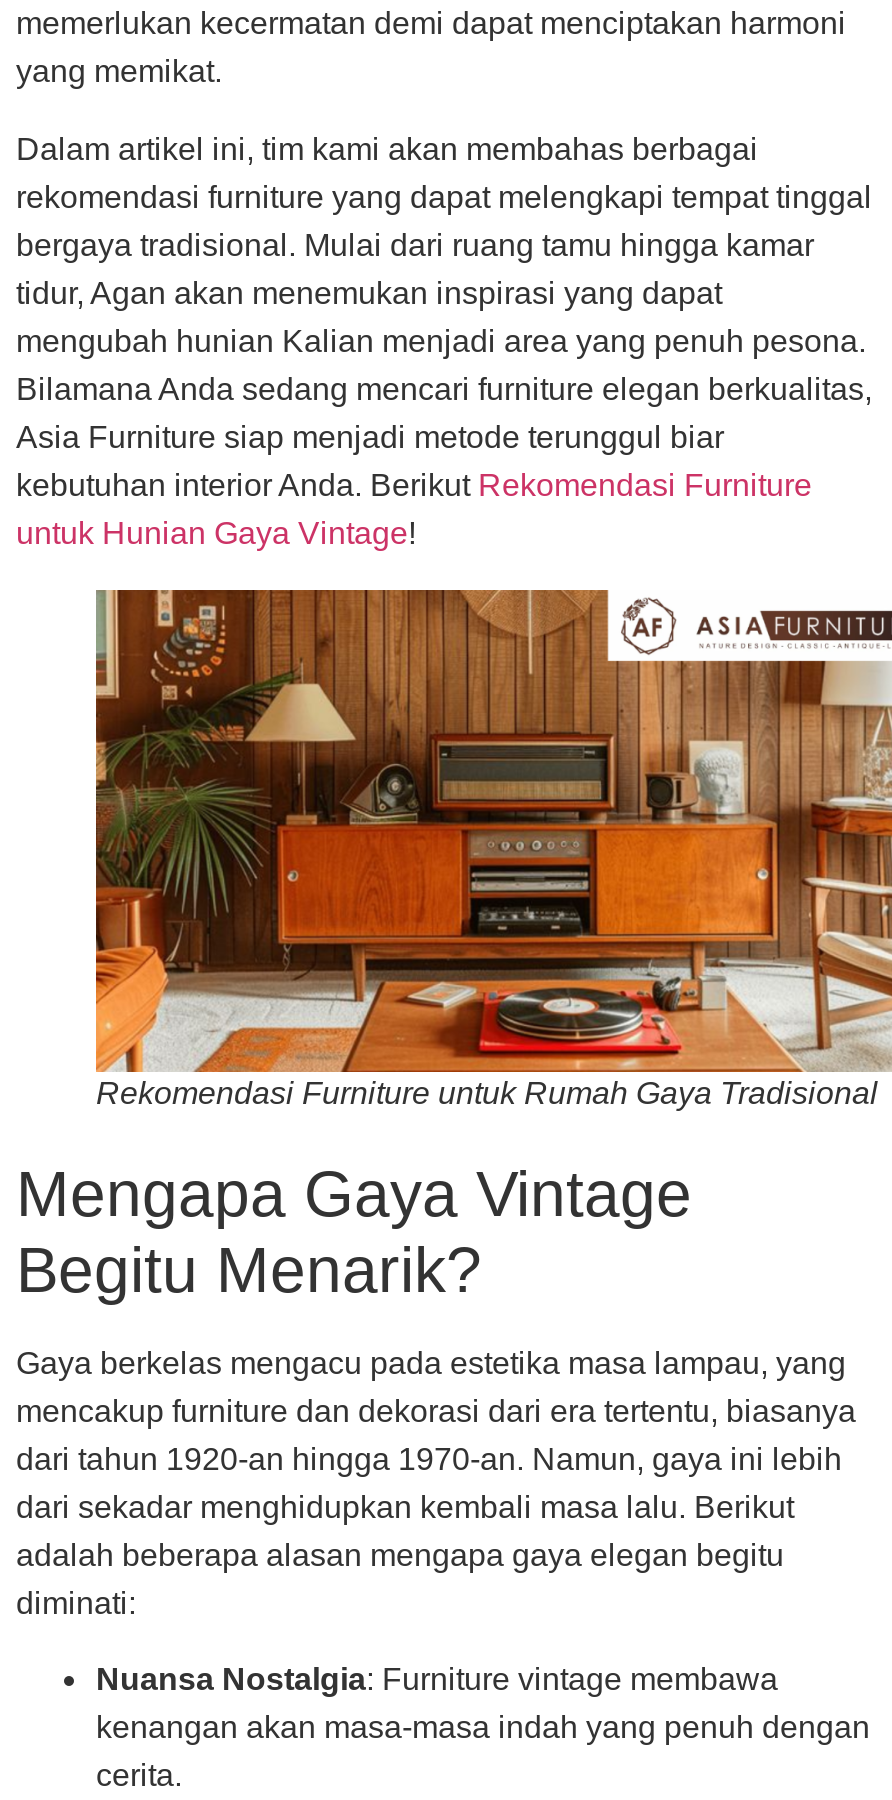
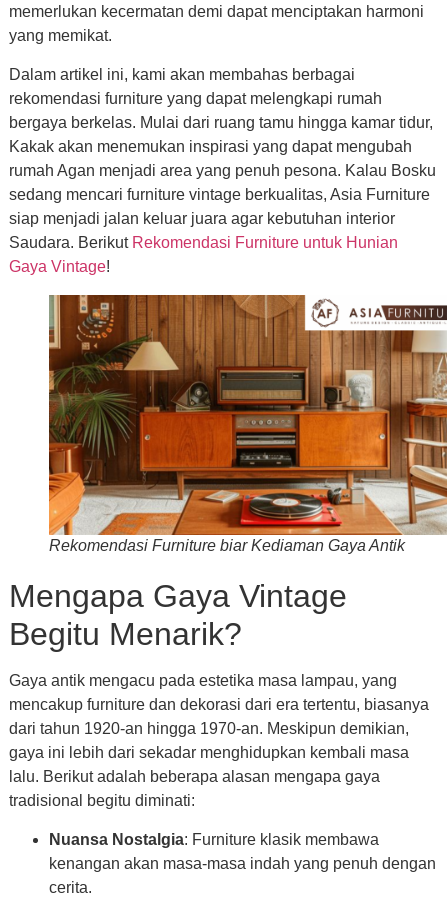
[16,131,872,549] Dalam artikel ini, tim kami akan membahas berbagai | rekomendasi furniture yang dapat melengkapi tempat tinggal | bergaya tradisional. Mulai dari ruang tamu hingga kamar | tidur, Agan akan menemukan inspirasi yang dapat | mengubah hunian Kalian menjadi area yang penuh pesona. | Bilamana Anda sedang mencari furniture elegan berkualitas, | Asia Furniture siap menjadi metode terunggul biar | kebutuhan interior Anda. Berikut Rekomendasi Furniture | untuk Hunian Gaya Vintage! -> [9,66,436,275] Dalam artikel ini, kami akan membahas berbagai | rekomendasi furniture yang dapat melengkapi rumah | bergaya berkelas. Mulai dari ruang tamu hingga kamar tidur, | Kakak akan menemukan inspirasi yang dapat mengubah | rumah Agan menjadi area yang penuh pesona. Kalau Bosku | sedang mencari furniture vintage berkualitas, Asia Furniture | siap menjadi jalan keluar juara agar kebutuhan interior | Saudara. Berikut Rekomendasi Furniture untuk Hunian | Gaya Vintage!
[96,1075,878,1109] Rekomendasi Furniture untuk Rumah Gaya Tradisional -> [49,537,405,554] Rekomendasi Furniture biar Kediaman Gaya Antik
[16,1345,846,1379] Gaya berkelas mengacu pada estetika masa lampau, yang -> [9,672,397,689] Gaya antik mengacu pada estetika masa lampau, yang
[16,1441,842,1619] dari tahun 1920-an hingga 1970-an. Namun, gaya ini lebih | dari sekadar menghidupkan kembali masa lalu. Berikut | adalah beberapa alasan mengapa gaya elegan begitu | diminati: -> [9,720,409,809] dari tahun 1920-an hingga 1970-an. Meskipun demikian, | gaya ini lebih dari sekadar menghidupkan kembali masa | lalu. Berikut adalah beberapa alasan mengapa gaya | tradisional begitu diminati:
[96,1662,778,1696] Nuansa Nostalgia: Furniture vintage membawa -> [49,831,379,848] Nuansa Nostalgia: Furniture klasik membawa

